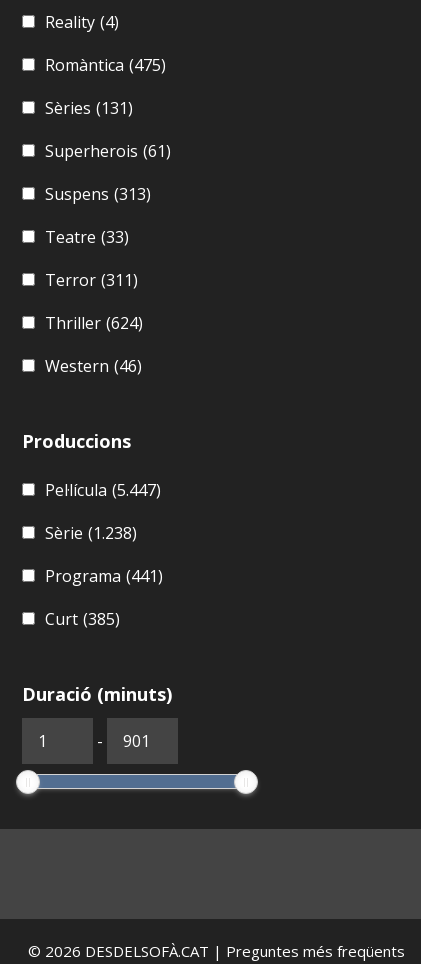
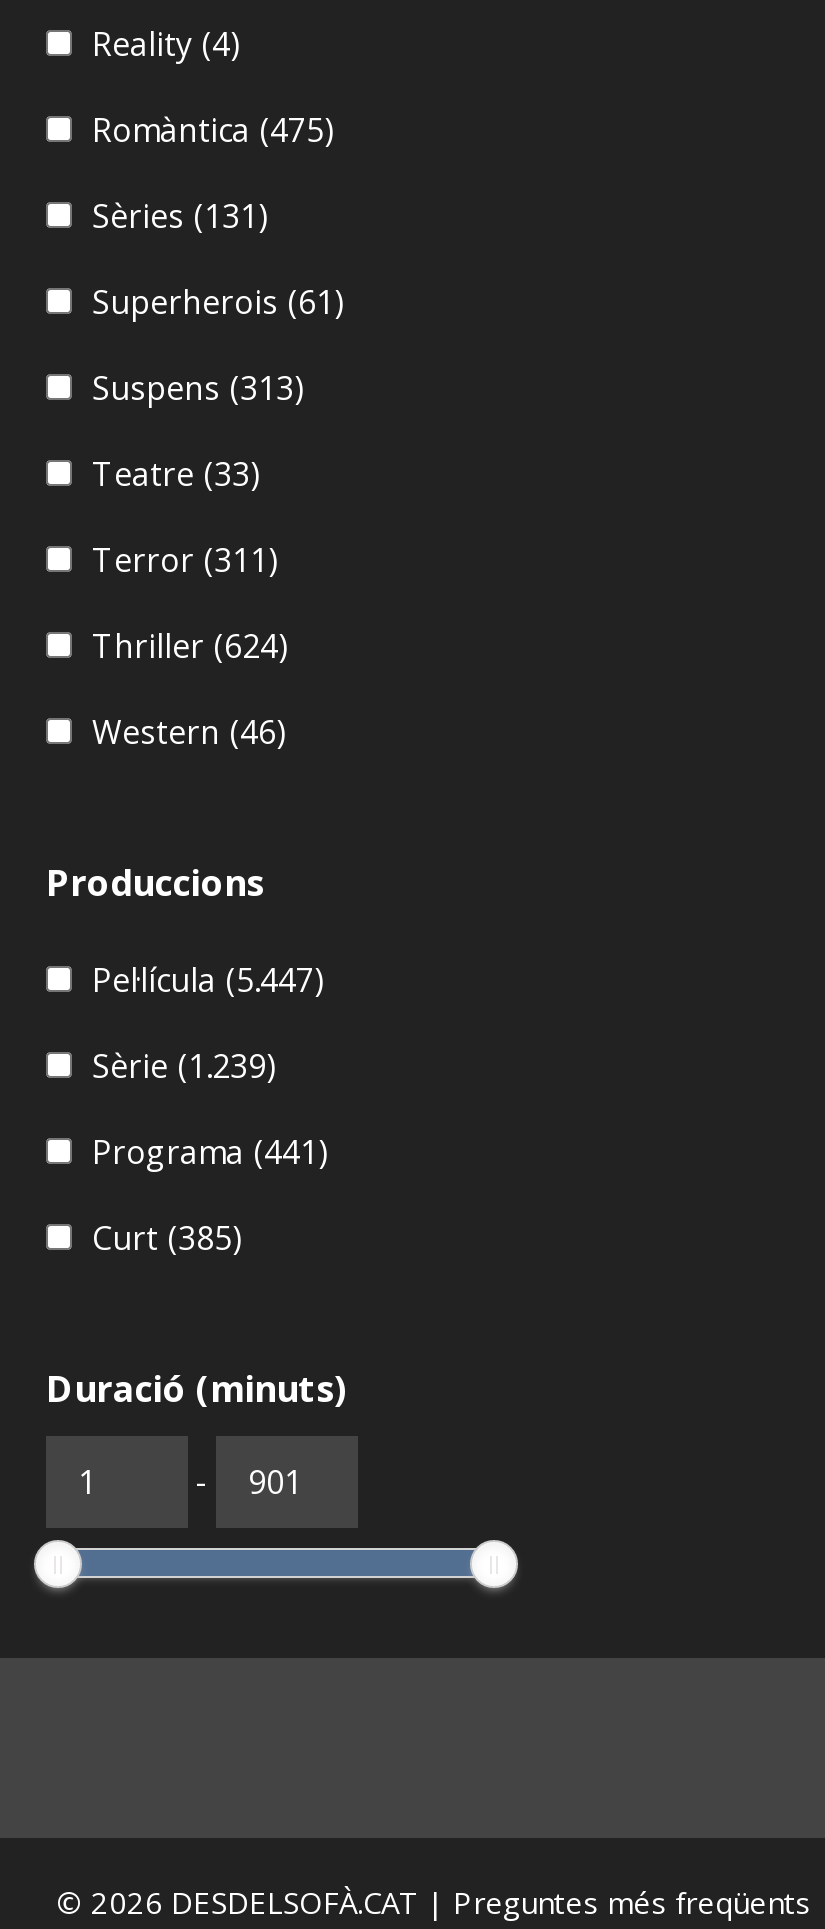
[45,522,137,544] Sèrie (1.238) -> [92,1044,276,1088] Sèrie (1.239)

